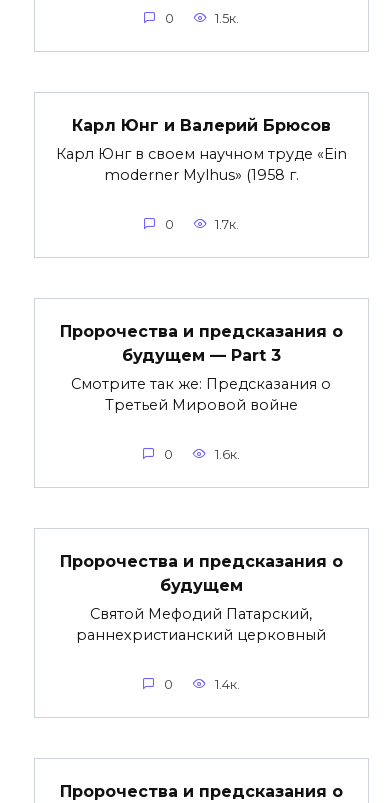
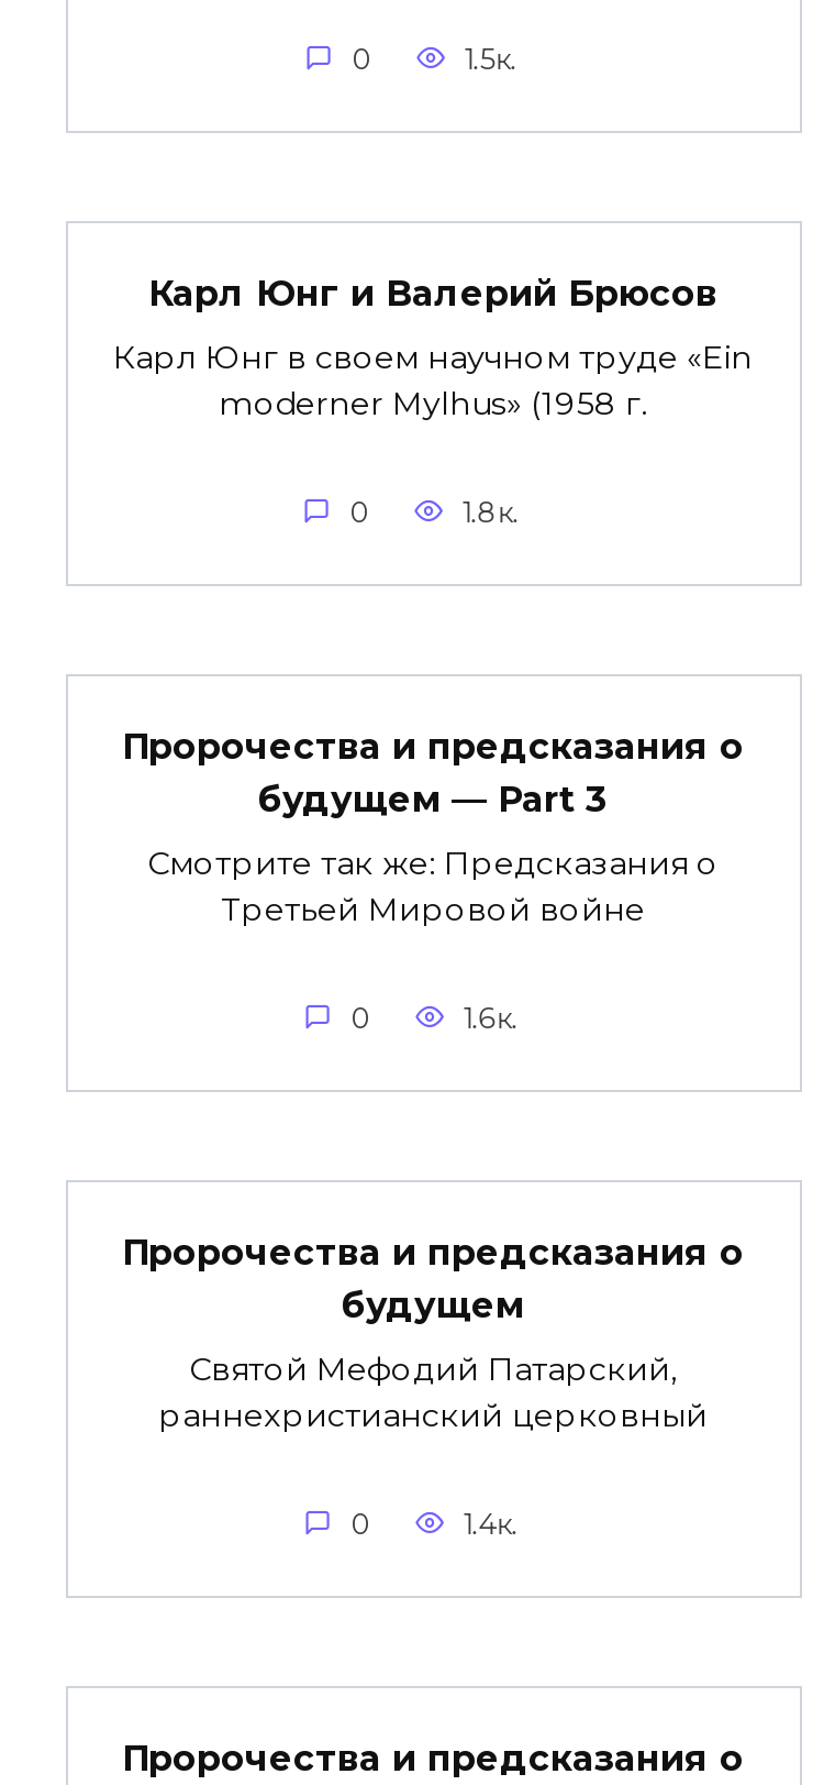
[215,217,239,232] 1.7к. -> [462,495,519,528] 1.8к.

